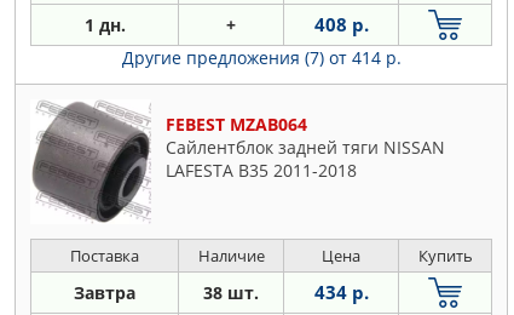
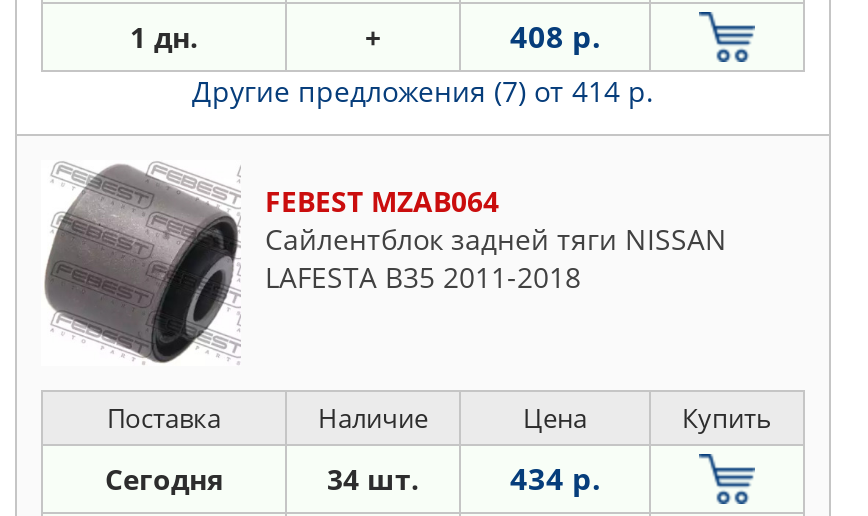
[74,281,259,304] Завтра | 38 шт. -> [105,460,419,498] Сегодня | 34 шт.

